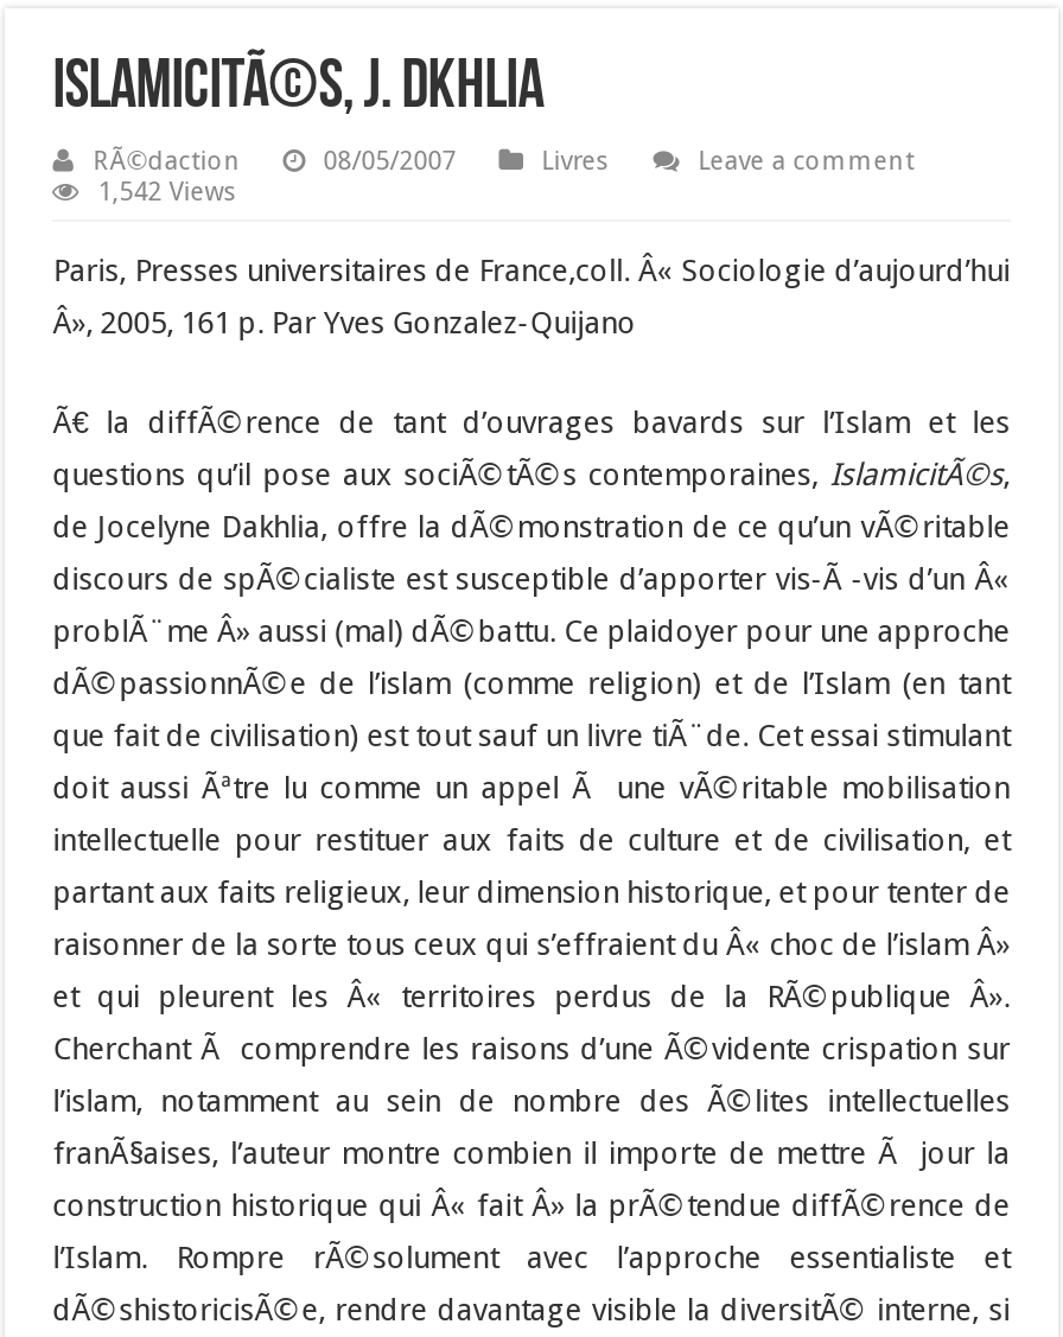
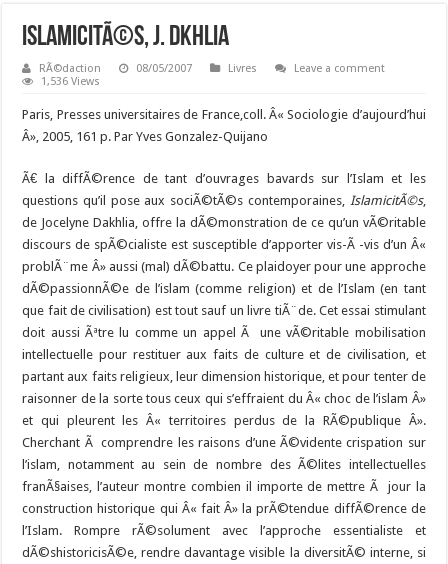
[98,177,238,208] 1,542 Views -> [41,75,100,88] 1,536 Views

